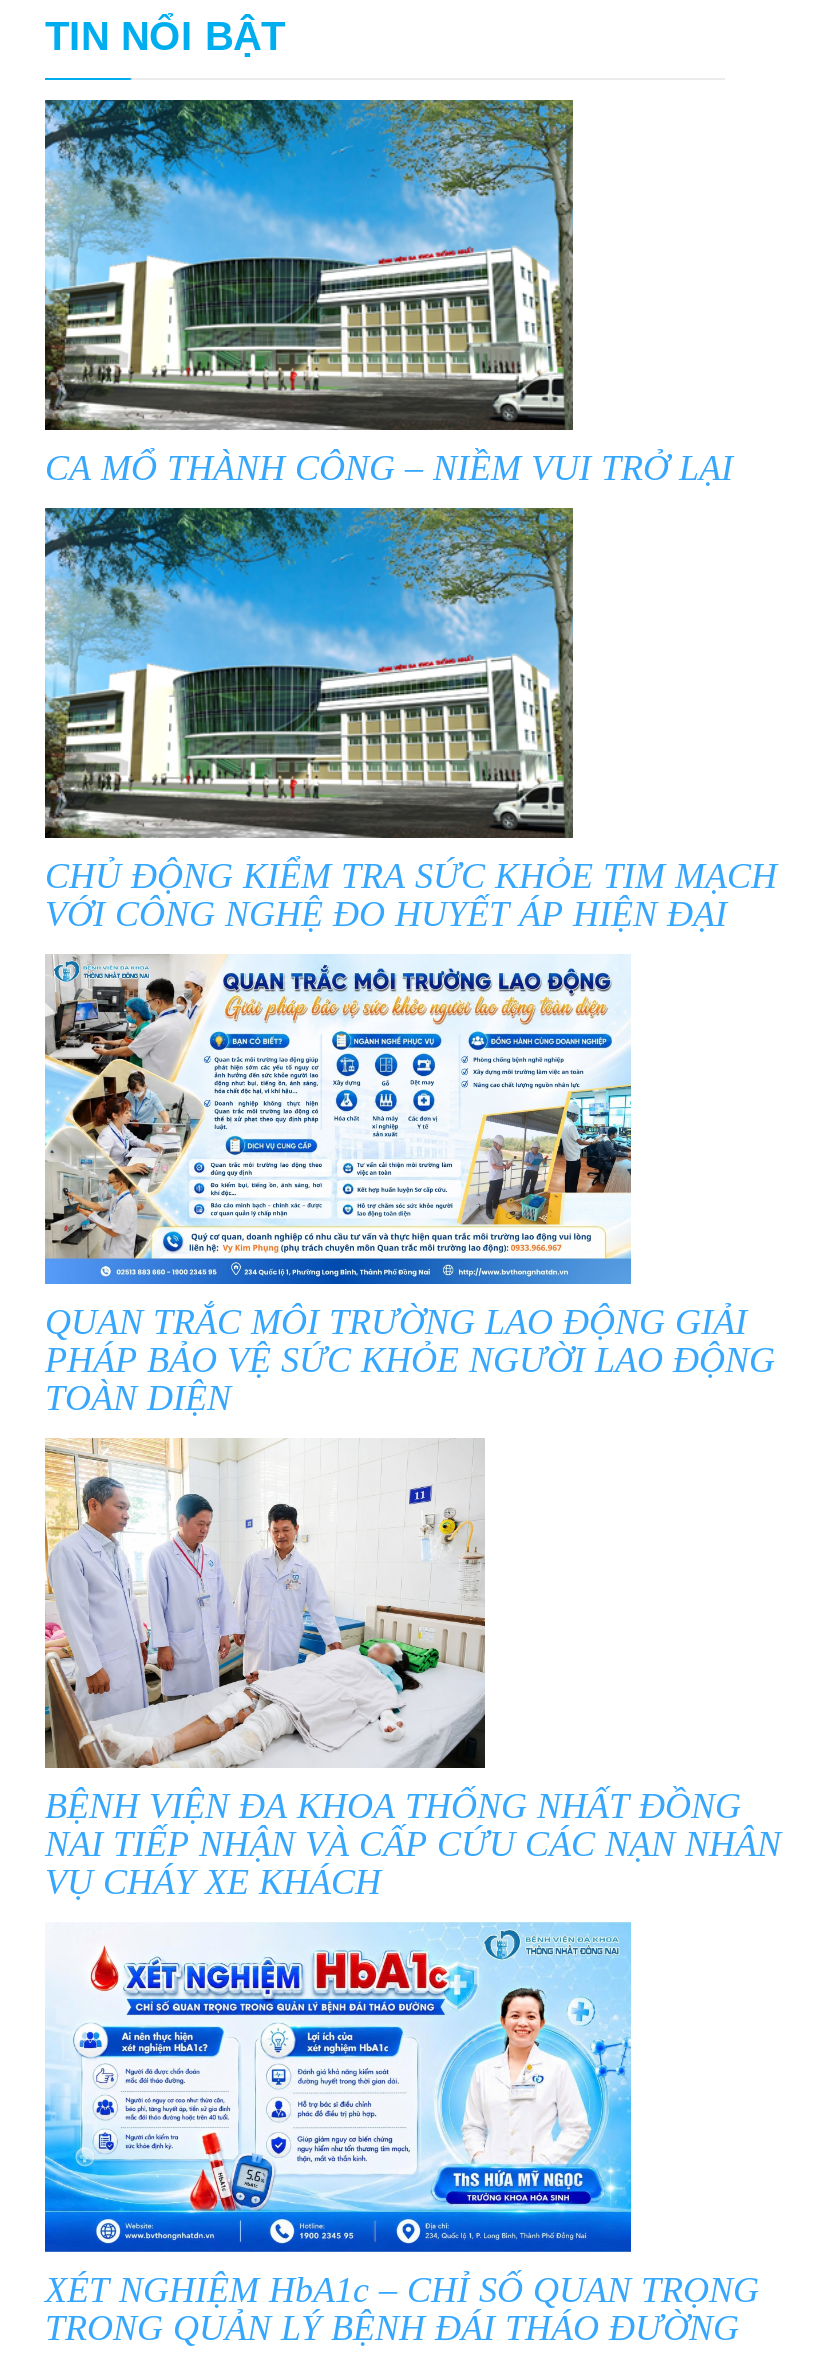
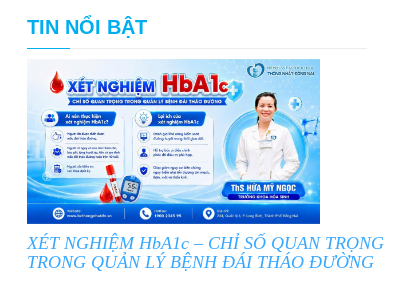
[43,98,733,489] [image] | CA MỔ THÀNH CÔNG – NIỀM VUI TRỞ LẠI -> none
[43,506,777,935] [image] | CHỦ ĐỘNG KIỂM TRA SỨC KHỎE TIM MẠCH | VỚI CÔNG NGHỆ ĐO HUYẾT ÁP HIỆN ĐẠI -> none
[43,954,775,1419] [image] | QUAN TRẮC MÔI TRƯỜNG LAO ĐỘNG GIẢI | PHÁP BẢO VỆ SỨC KHỎE NGƯỜI LAO ĐỘNG | TOÀN DIỆN -> none
[43,1438,781,1903] [image] | BỆNH VIỆN ĐA KHOA THỐNG NHẤT ĐỒNG | NAI TIẾP NHẬN VÀ CẤP CỨU CÁC NẠN NHÂN | VỤ CHÁY XE KHÁCH -> none

